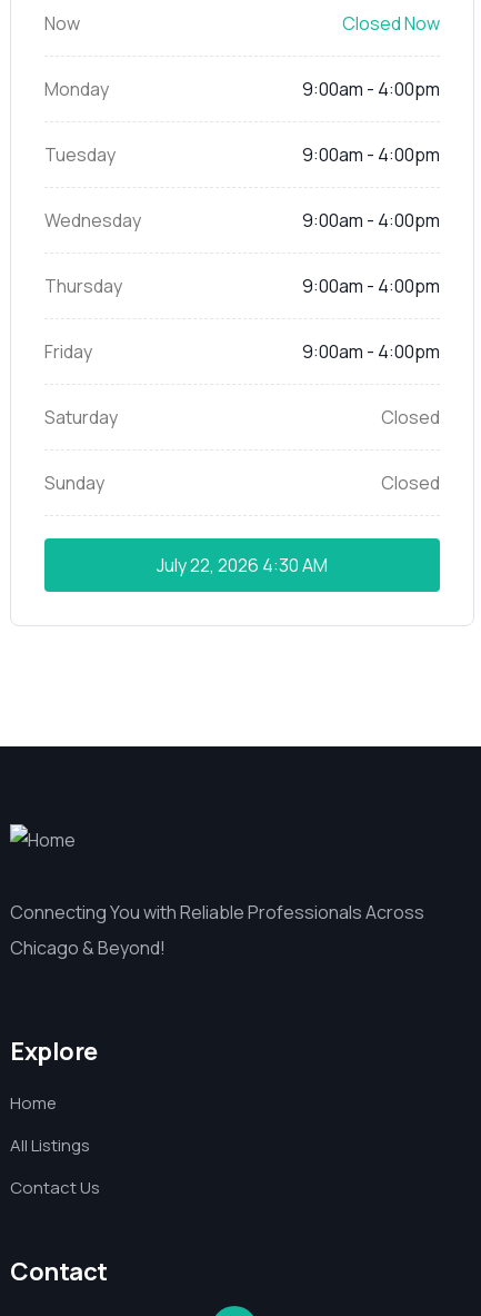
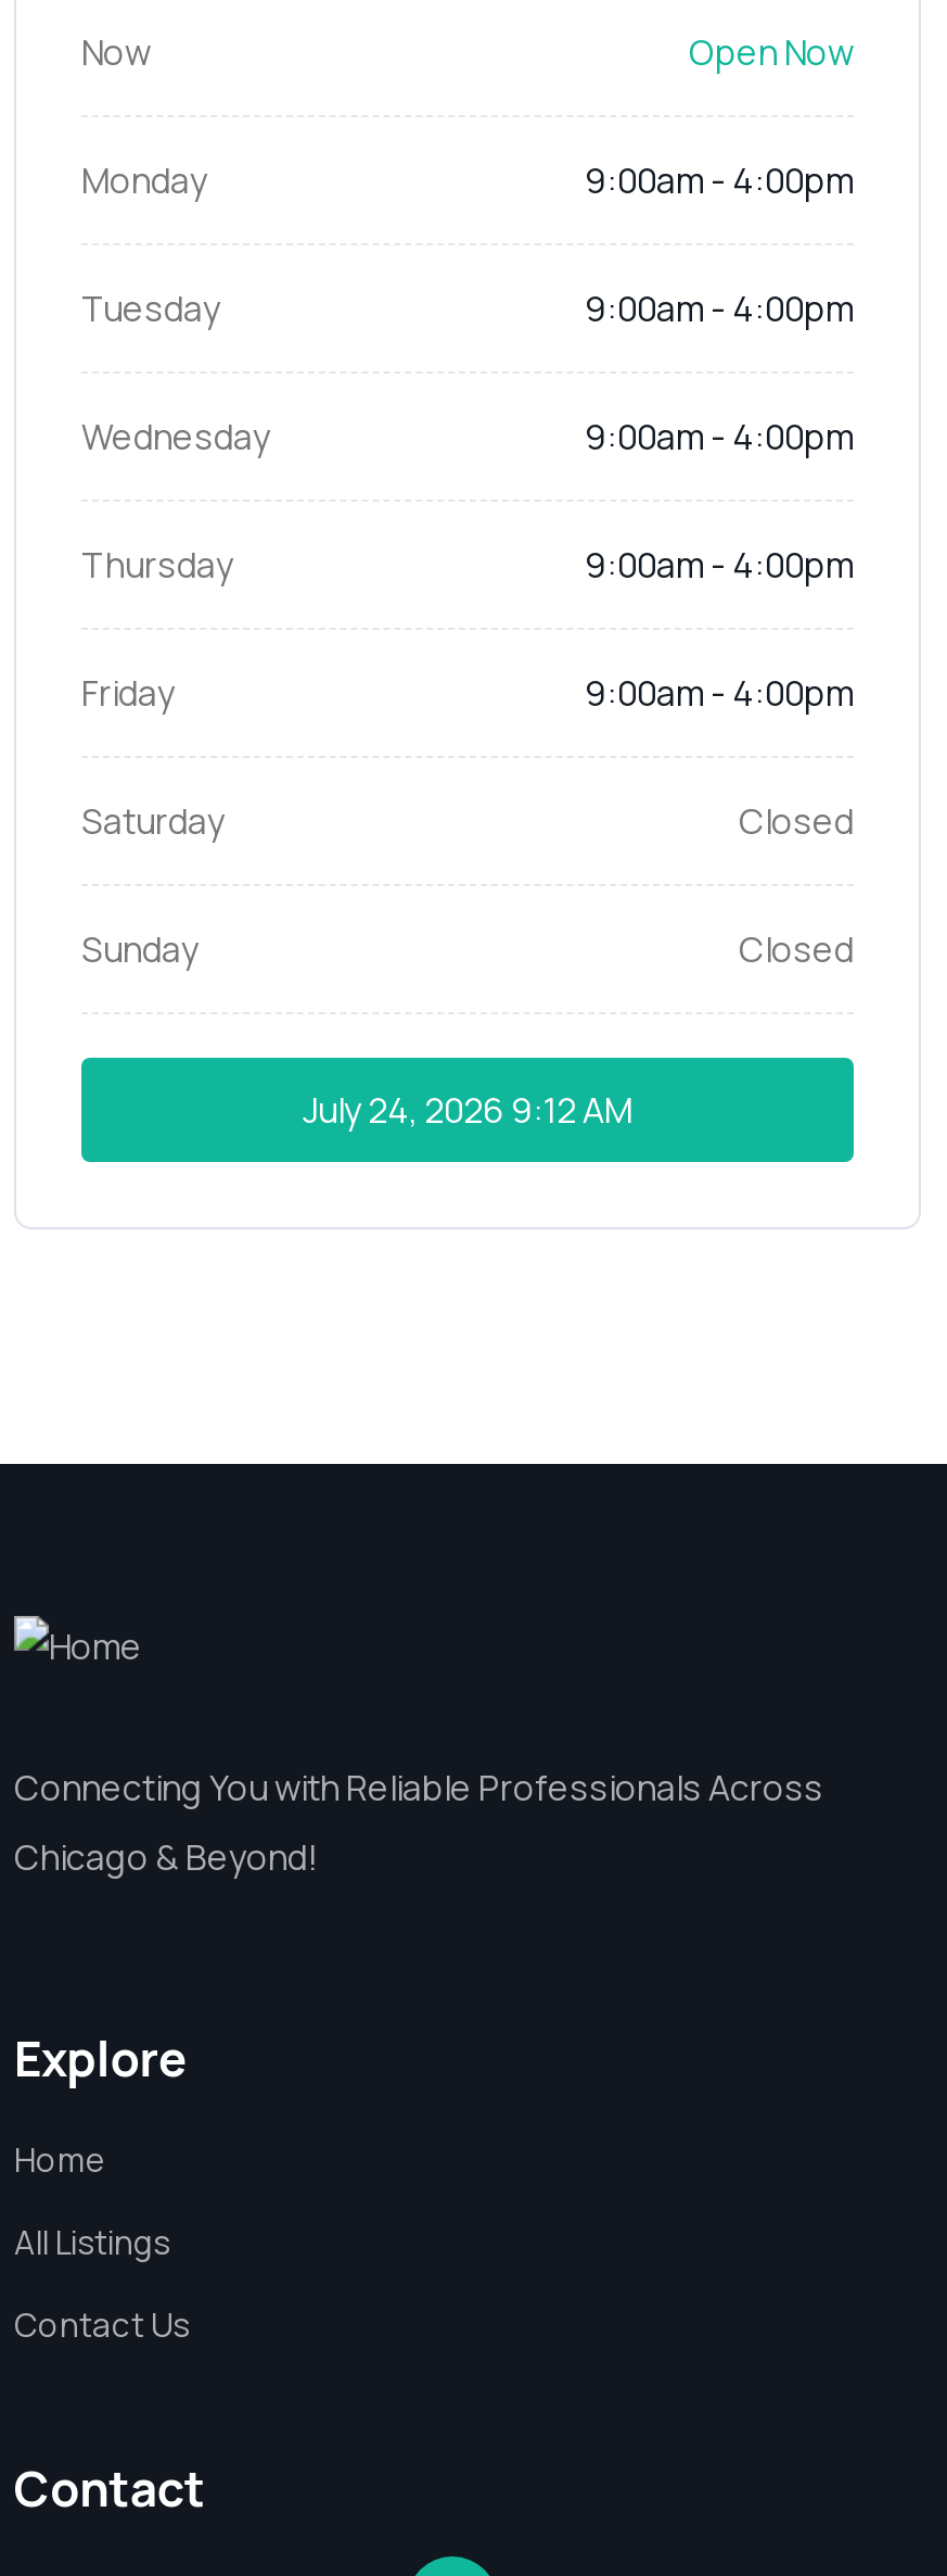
[342,11,440,36] Closed Now -> [689,28,854,76] Open Now
[157,553,328,577] July 22, 2026 4:30 AM -> [303,1086,632,1134] July 24, 2026 9:12 AM

